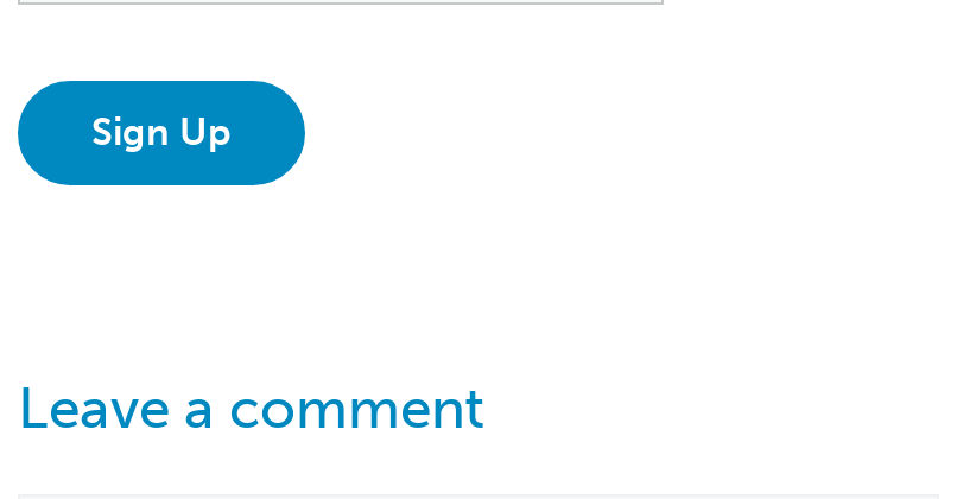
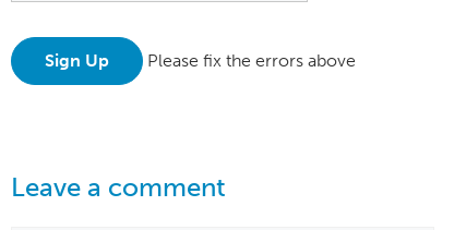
none -> [147,50,356,71] Please fix the errors above

